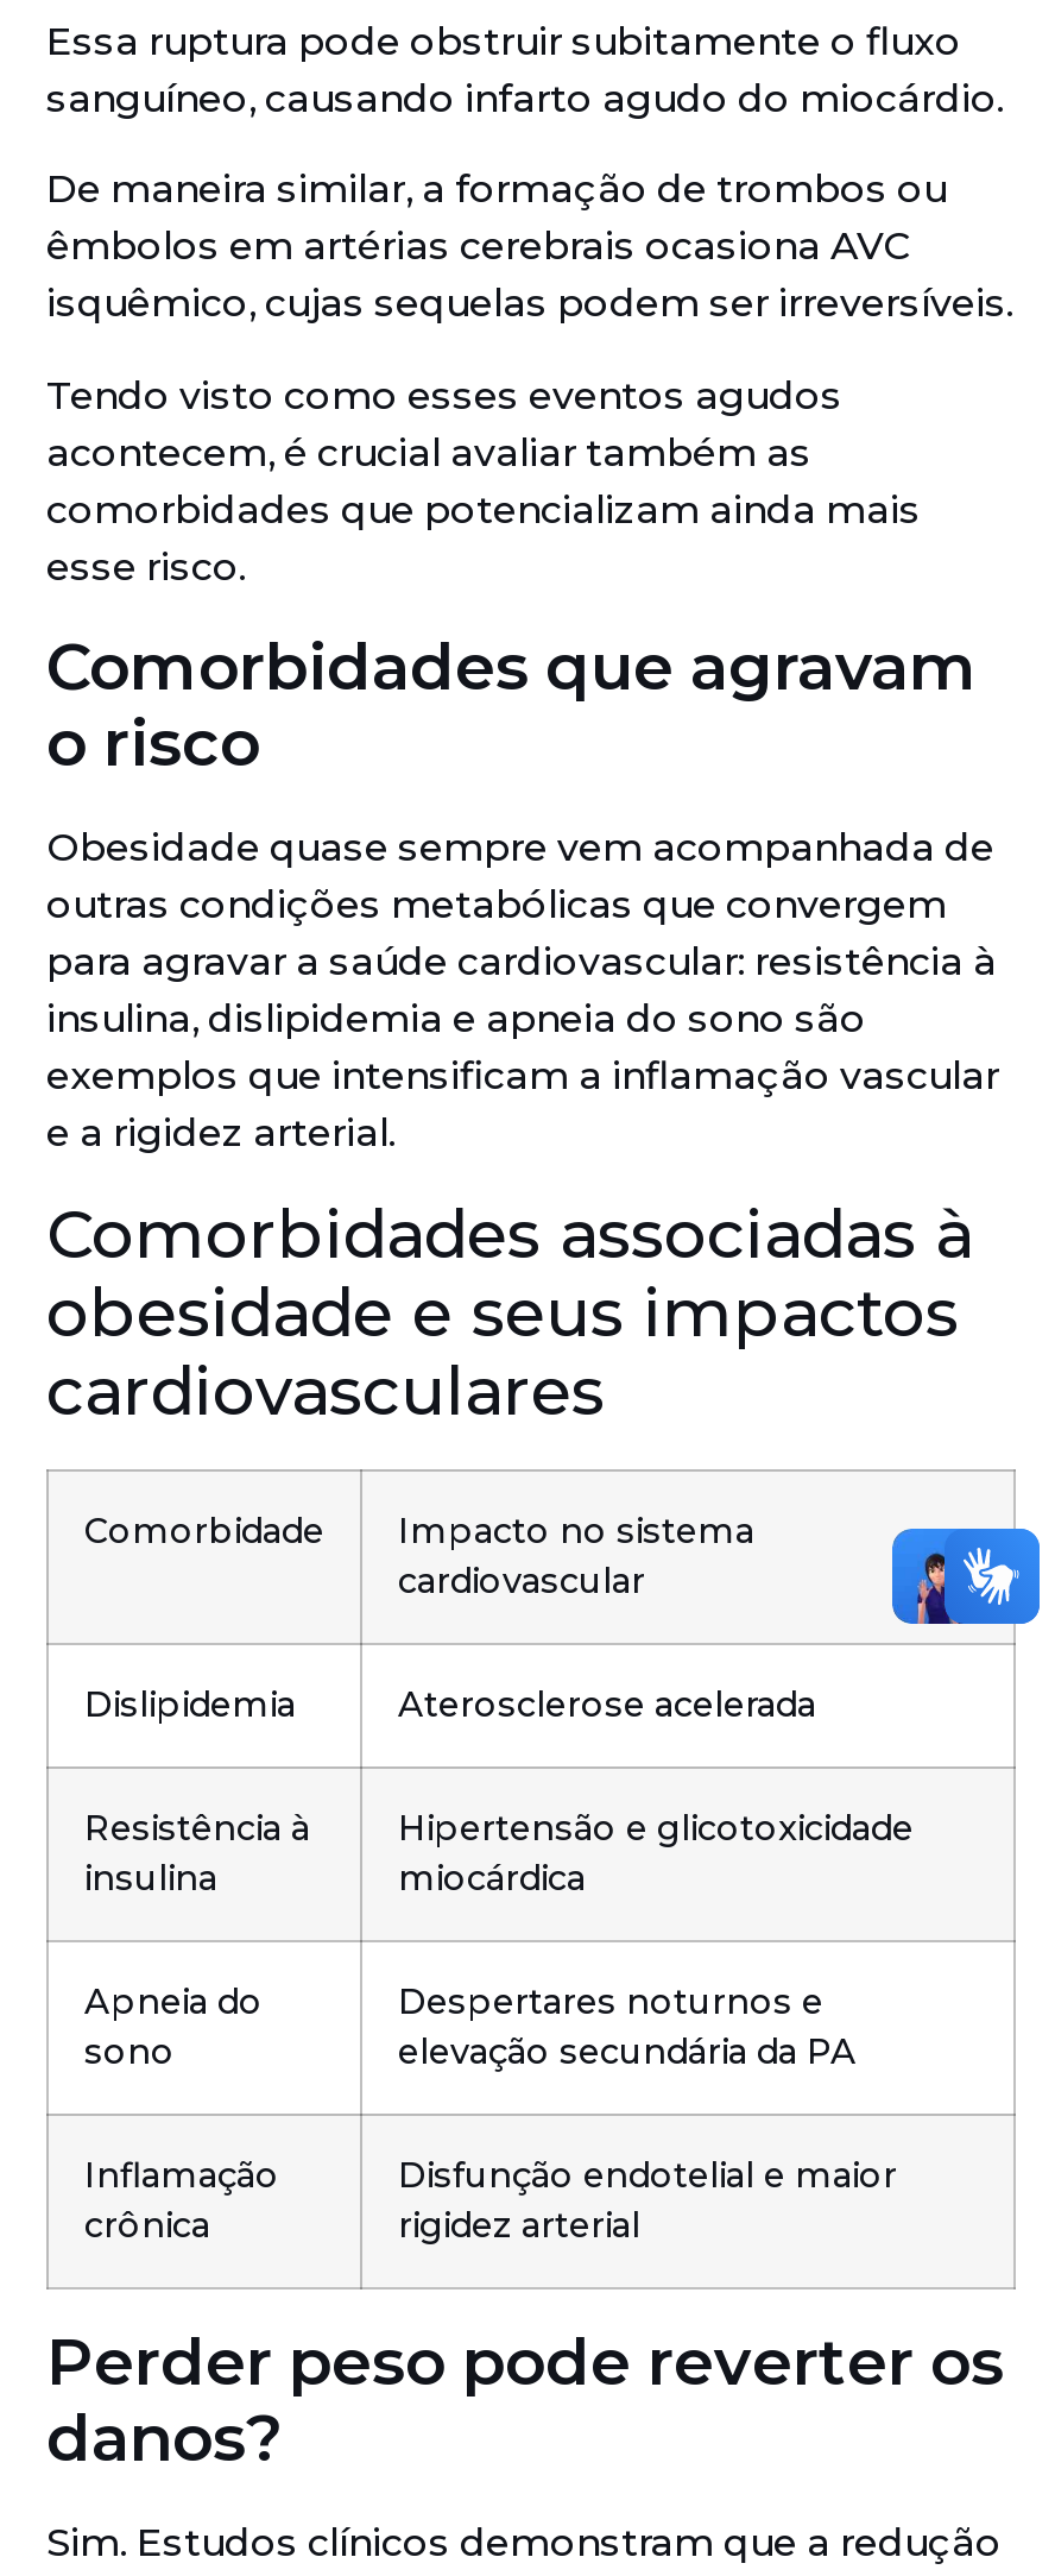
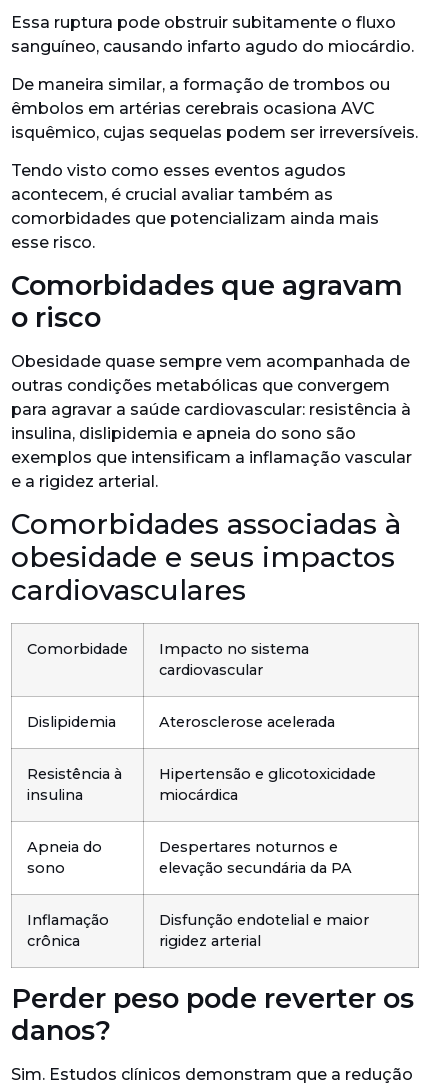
[890,1525,1042,1627] [image] -> none

